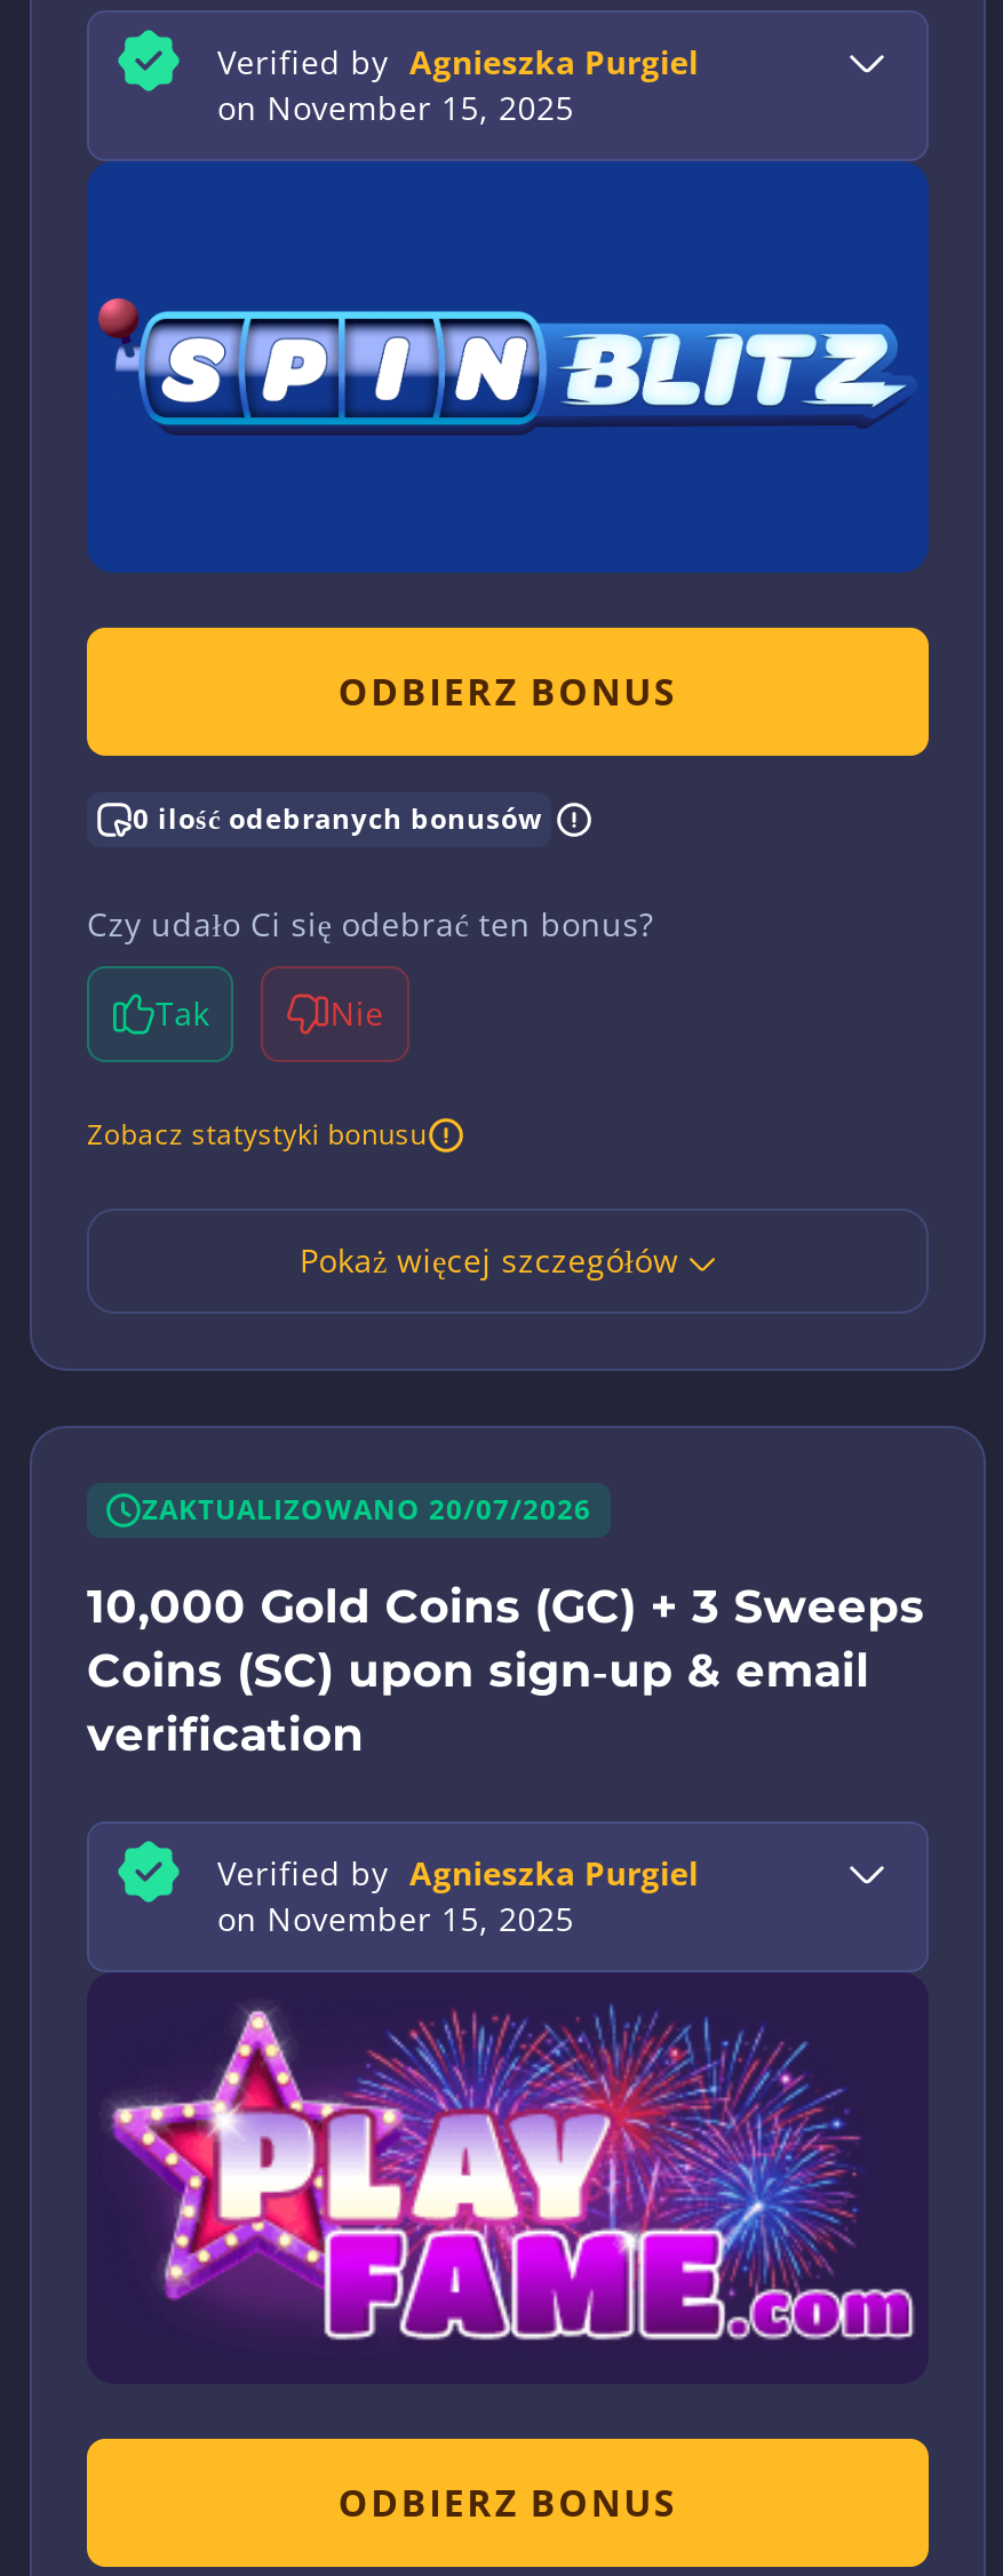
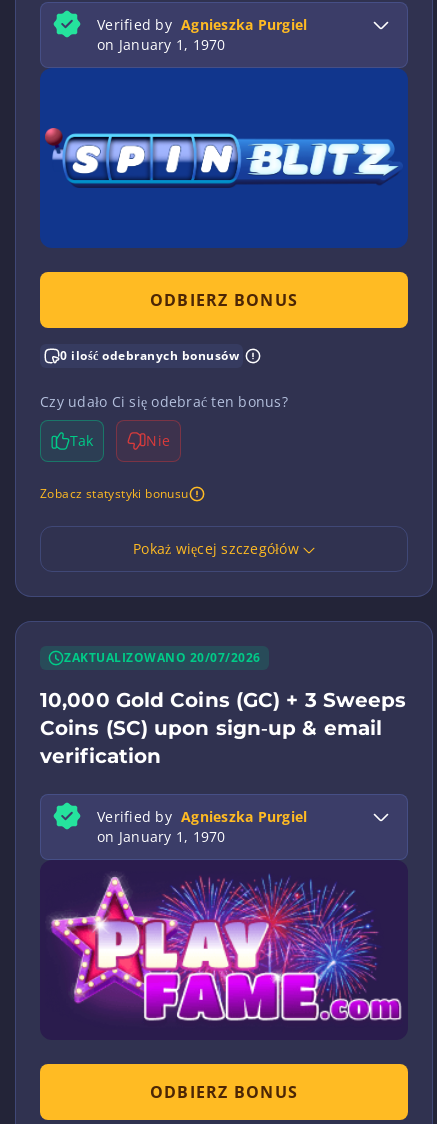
[217,86,574,129] on November 15, 2025 -> [97,35,225,54] on January 1, 1970
[217,1897,574,1940] on November 15, 2025 -> [97,827,225,846] on January 1, 1970

